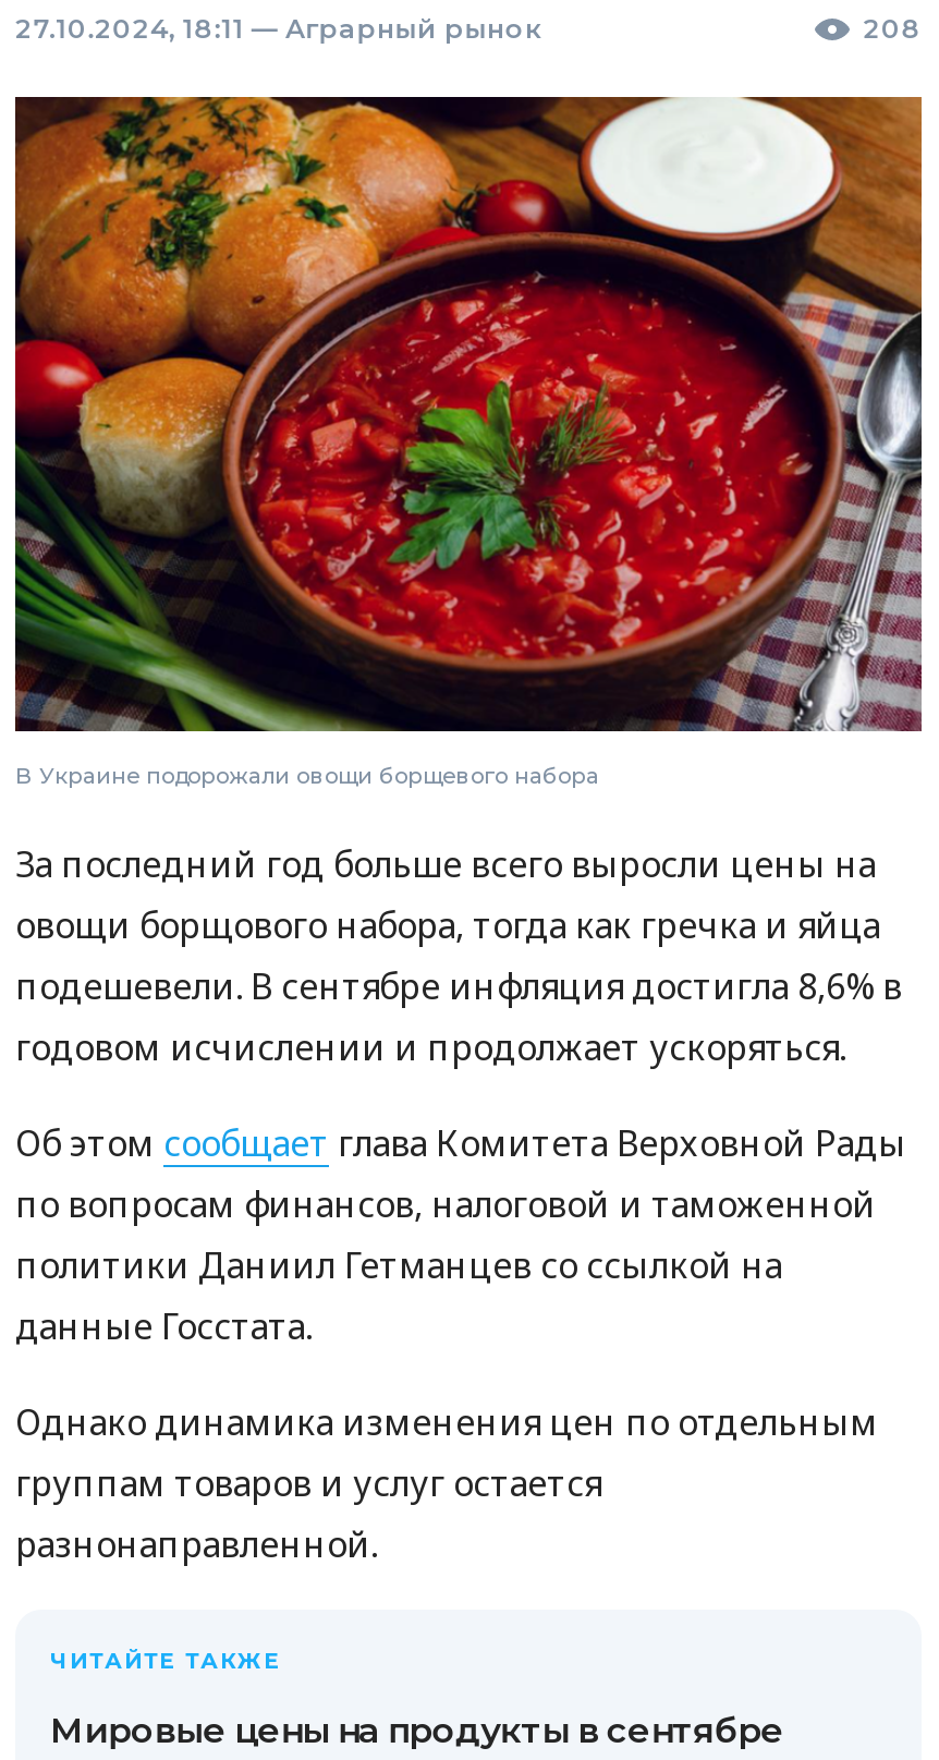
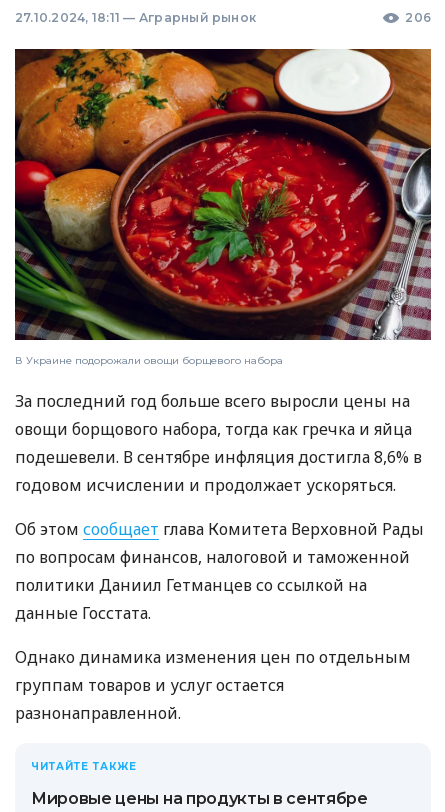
[863,13,922,46] 208 -> [405,10,431,25] 206

